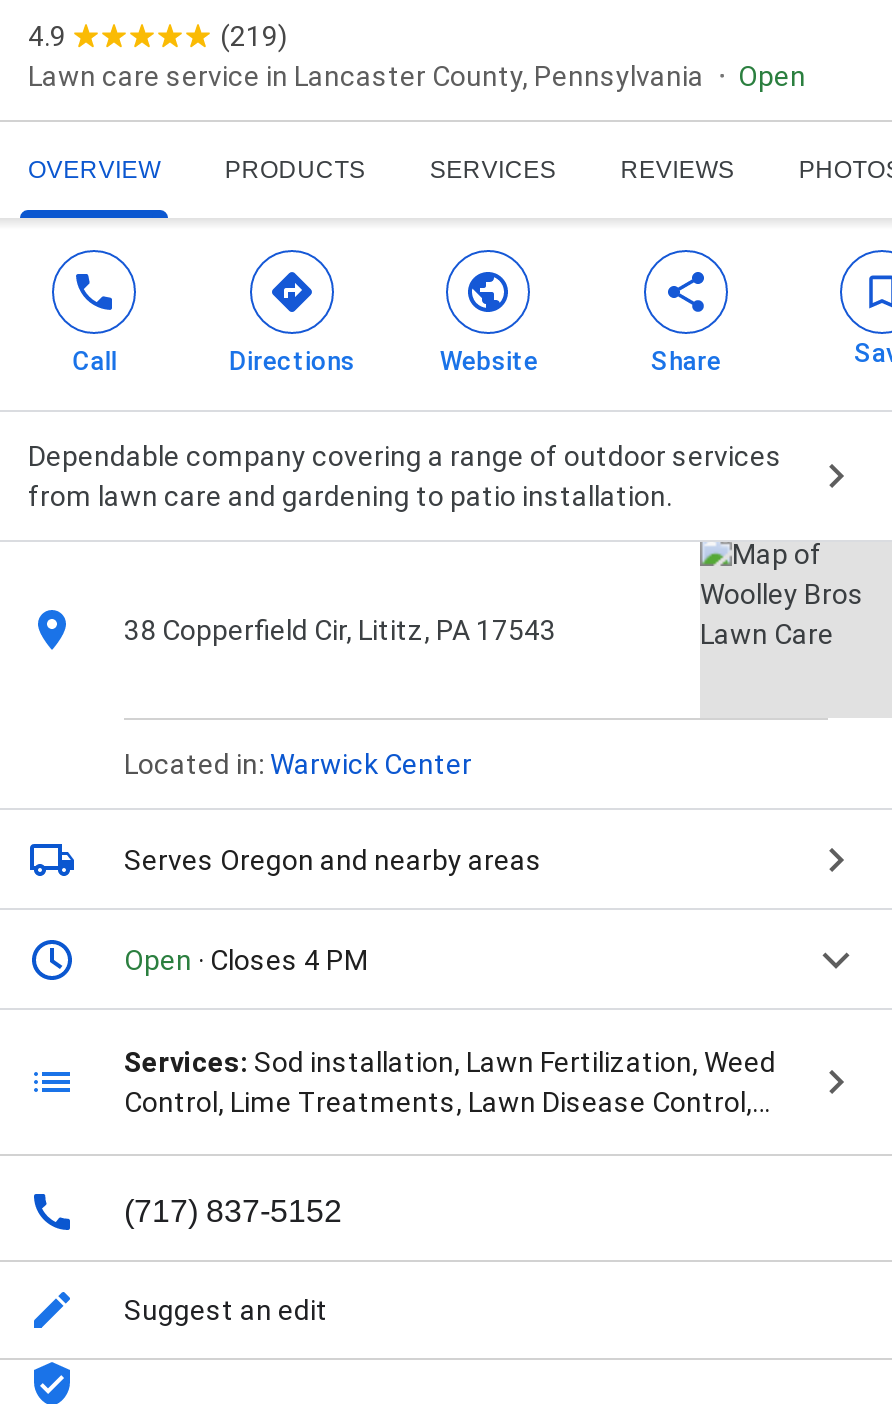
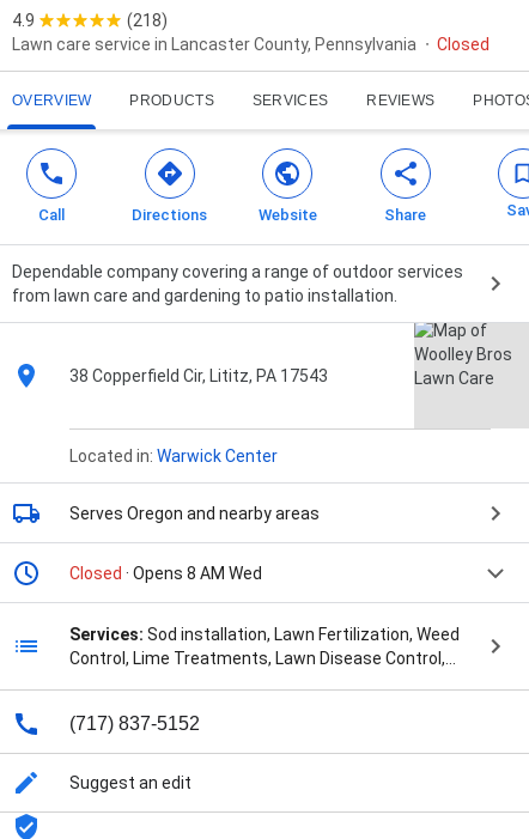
[220,20,288,52] (219) -> [127,11,168,30] (218)
[738,60,806,92] Open -> [437,35,490,54] Closed
[124,944,368,976] Open · Closes 4 PM -> [69,564,262,583] Closed · Opens 8 AM Wed

